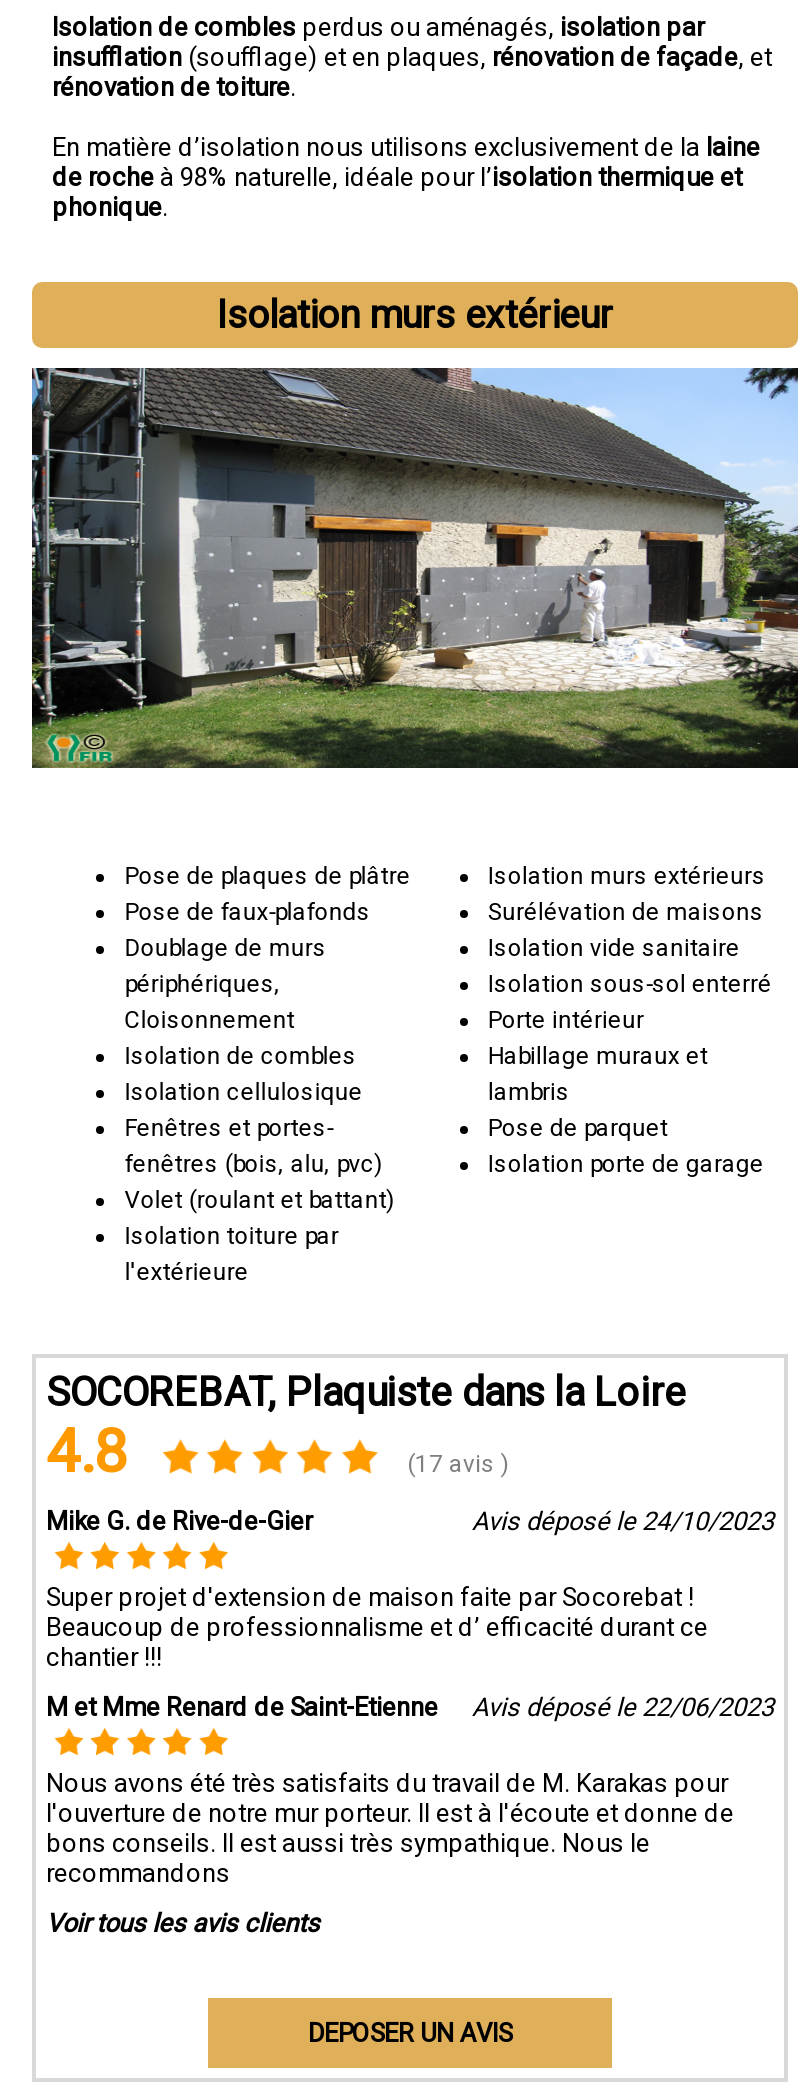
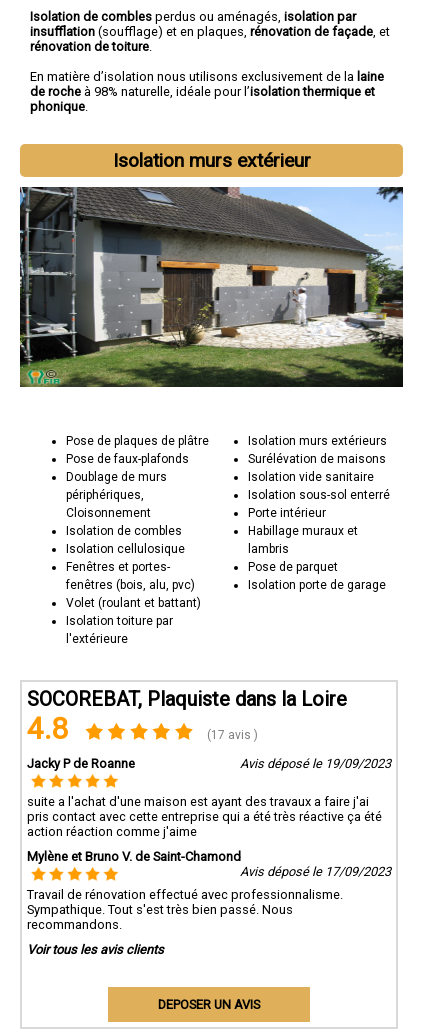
[46,1506,774,1536] Mike G. de Rive-de-Gier | Avis déposé le 24/10/2023 -> [27,756,391,771] Jacky P de Roanne | Avis déposé le 19/09/2023
[46,1582,708,1672] Super projet d'extension de maison faite par Socorebat ! | Beaucoup de professionnalisme et d’ efficacité durant ce | chantier !!! -> [27,794,382,839] suite a l'achat d'une maison est ayant des travaux a faire j'ai | pris contact avec cette entreprise qui a été très réactive ça été | action réaction comme j'aime
[46,1692,774,1722] M et Mme Renard de Saint-Etienne | Avis déposé le 22/06/2023 -> [27,849,391,879] Mylène et Bruno V. de Saint-Chamond | Avis déposé le 17/09/2023
[46,1768,734,1888] Nous avons été très satisfaits du travail de M. Karakas pour | l'ouverture de notre mur porteur. Il est à l'écoute et donne de | bons conseils. Il est aussi très sympathique. Nous le | recommandons -> [27,887,343,932] Travail de rénovation effectué avec professionnalisme. | Sympathique. Tout s'est très bien passé. Nous | recommandons.

